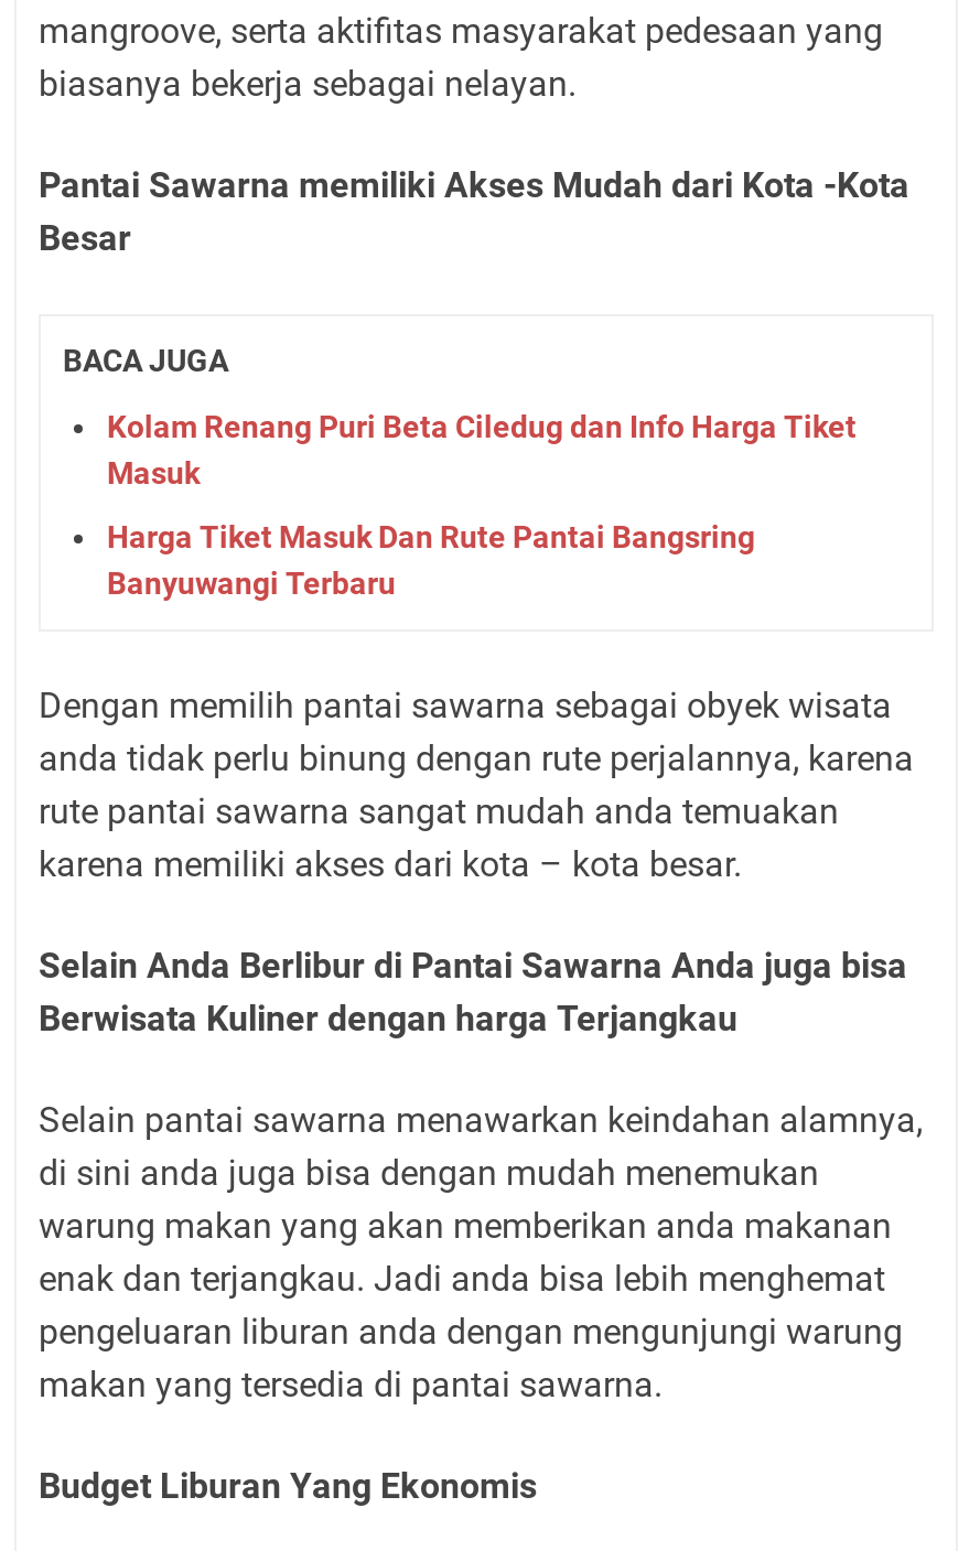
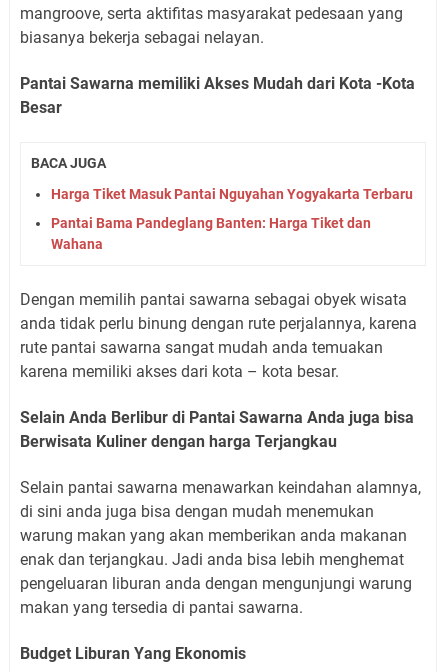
[107,409,857,491] Kolam Renang Puri Beta Ciledug dan Info Harga Tiket | Masuk -> [51,186,413,202] Harga Tiket Masuk Pantai Nguyahan Yogyakarta Terbaru
[107,519,755,601] Harga Tiket Masuk Dan Rute Pantai Bangsring | Banyuwangi Terbaru -> [51,215,371,252] Pantai Bama Pandeglang Banten: Harga Tiket dan | Wahana

